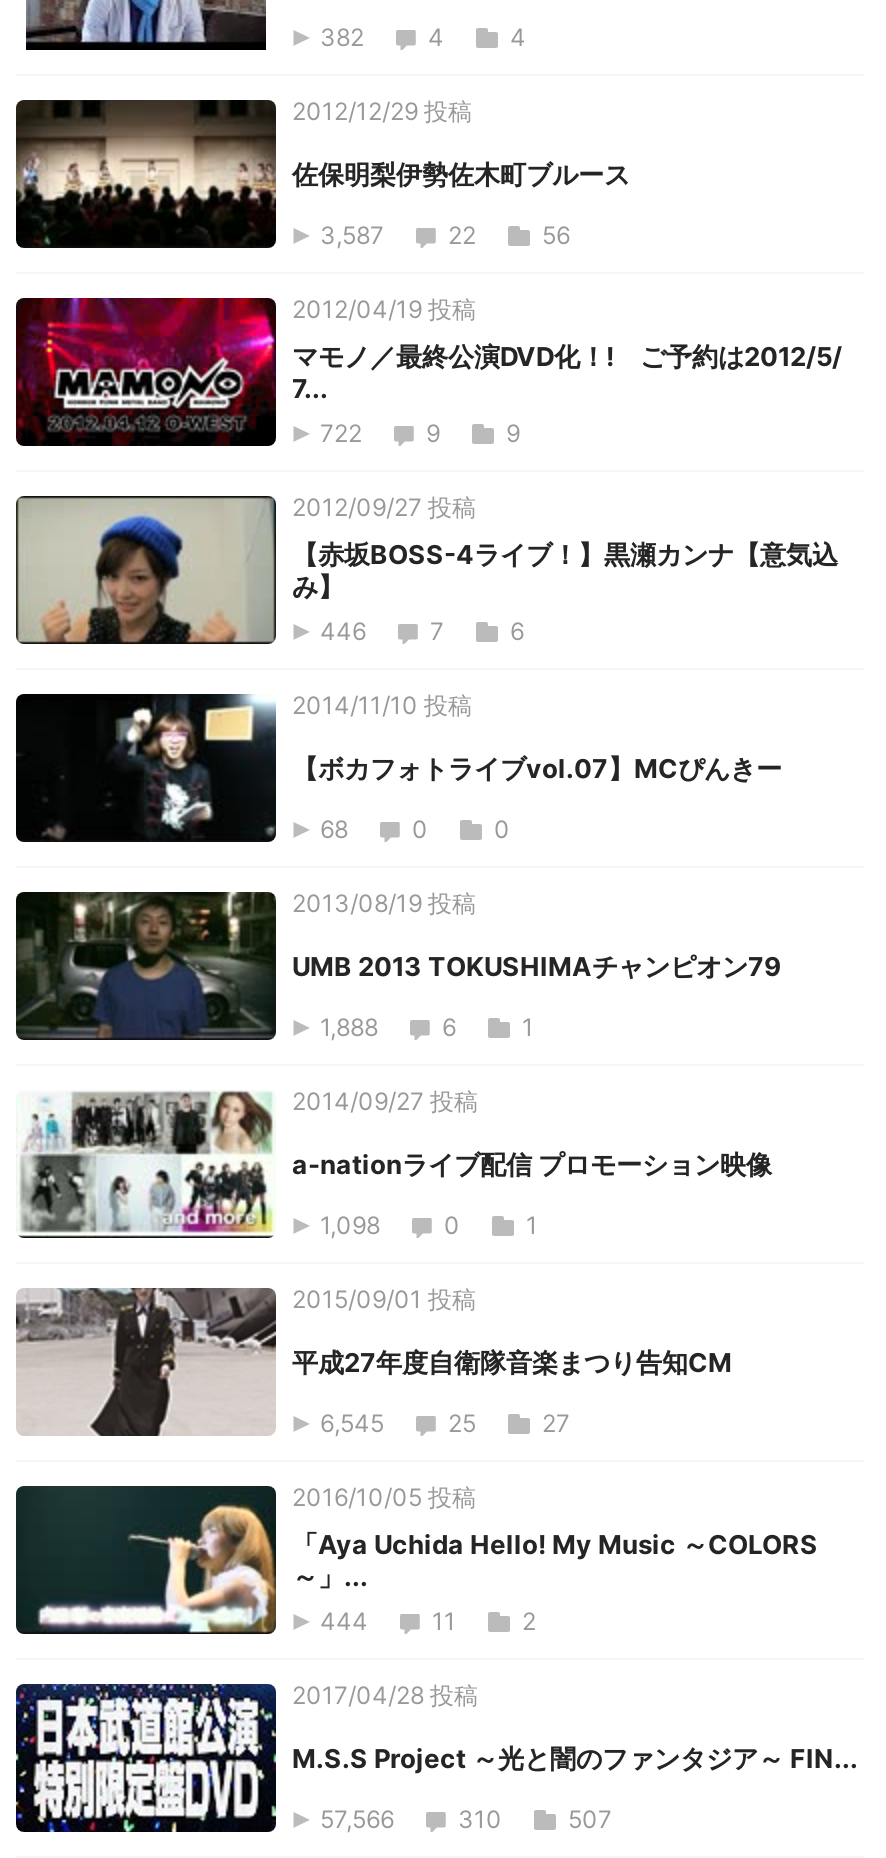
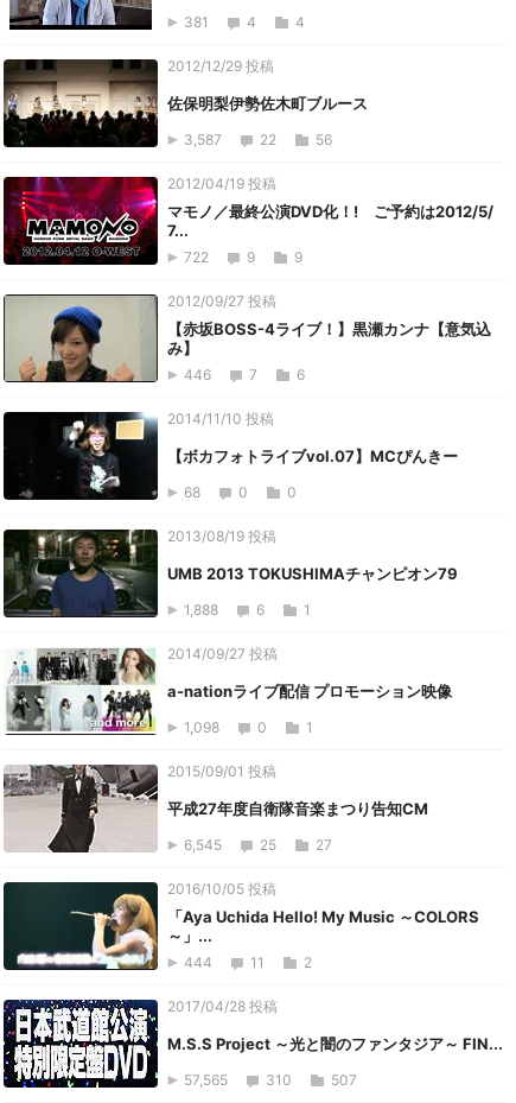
[320,22,364,52] 382 -> [184,13,209,31] 381
[320,1804,394,1834] 57,566 -> [184,1071,228,1089] 57,565

